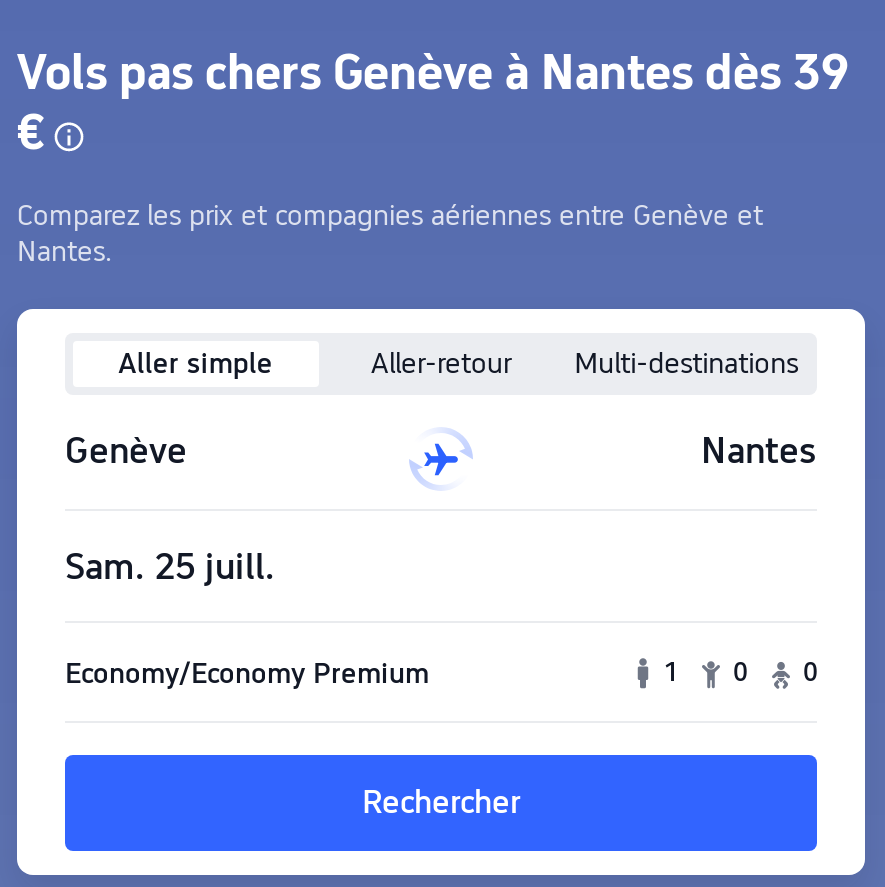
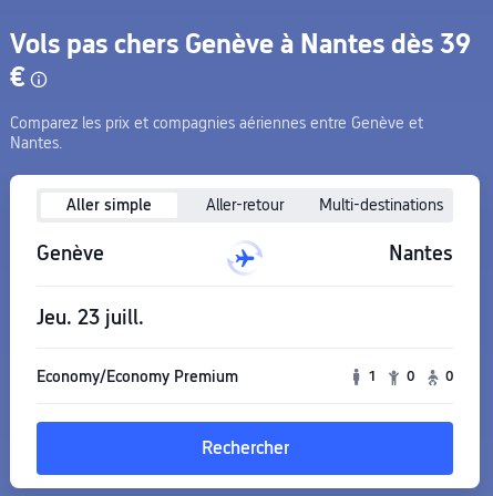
[65,545,275,587] Sam. 25 juill. -> [37,306,144,329] Jeu. 23 juill.

